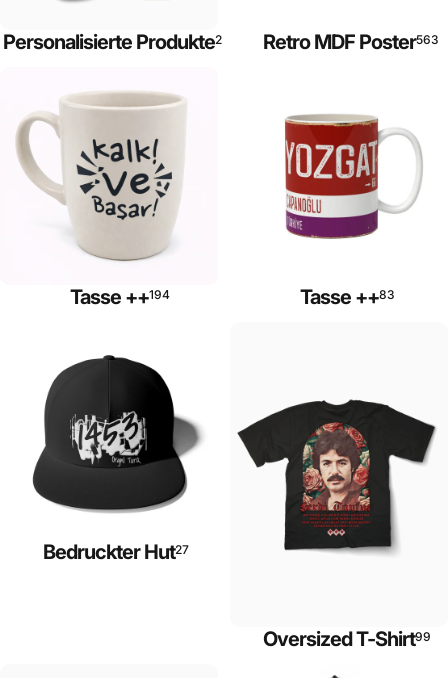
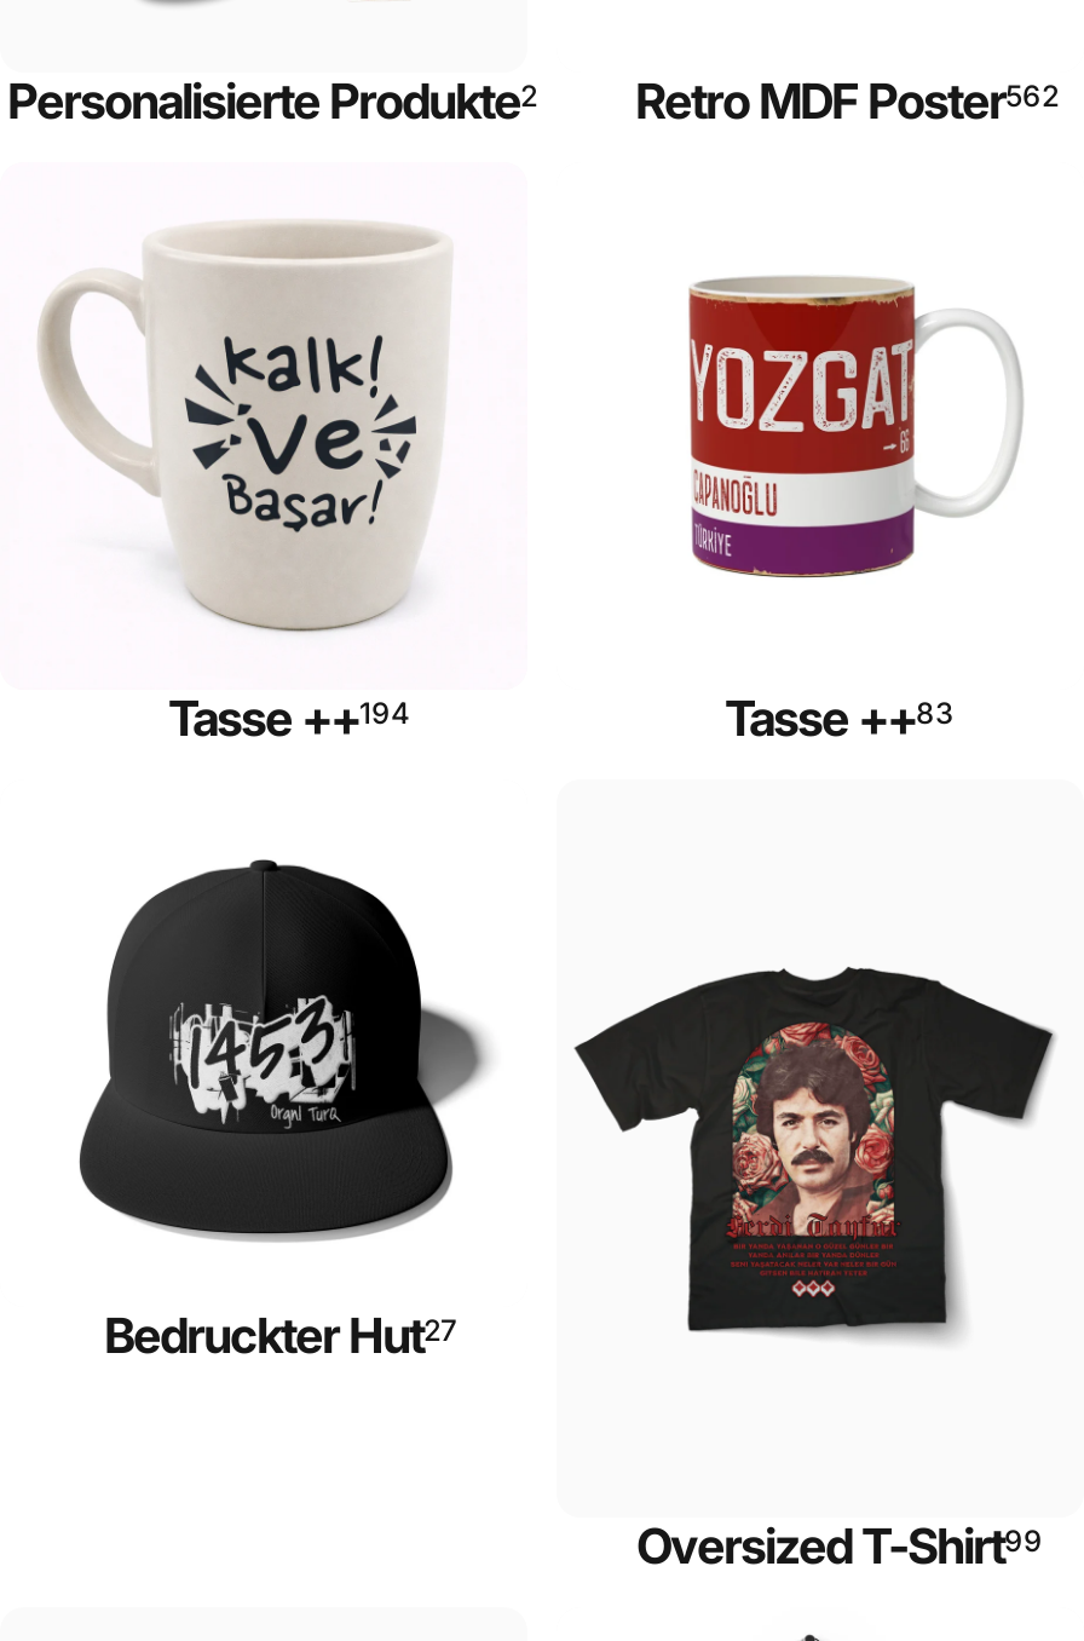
[262,29,438,53] Retro MDF Poster563 -> [635,71,1059,129] Retro MDF Poster562

